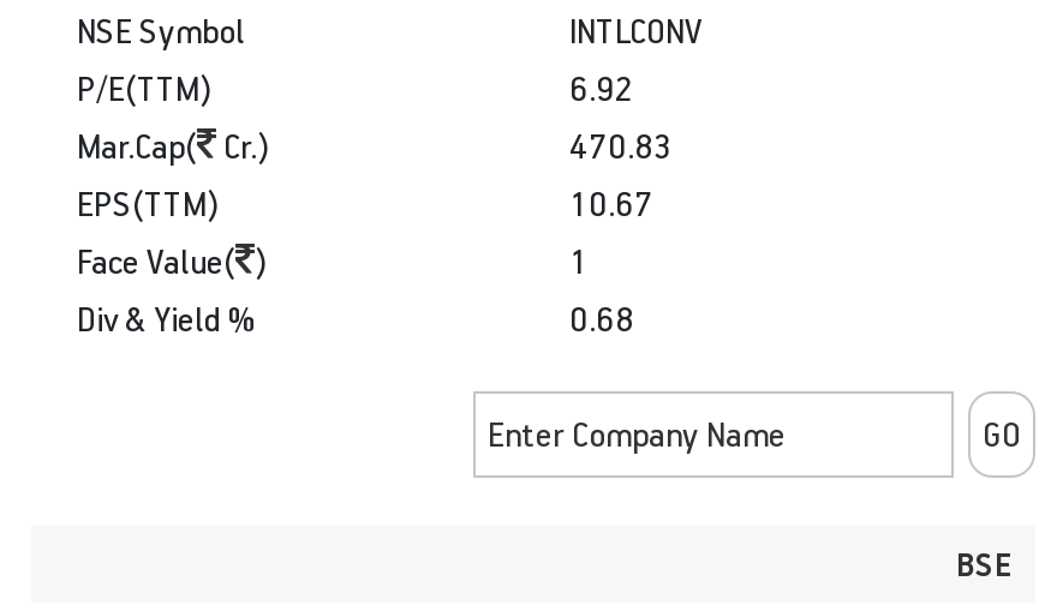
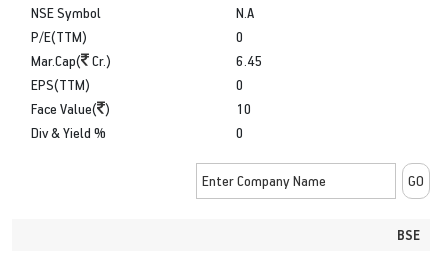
[569,6,701,167] INTLCONV | 6.92 | 470.83 -> [236,2,263,69] N.A | 0 | 6.45
[569,179,653,224] 10.67 -> [236,74,244,93] 0
[569,236,589,282] 1 -> [236,98,252,117] 10
[569,294,634,340] 0.68 -> [236,122,244,141] 0

